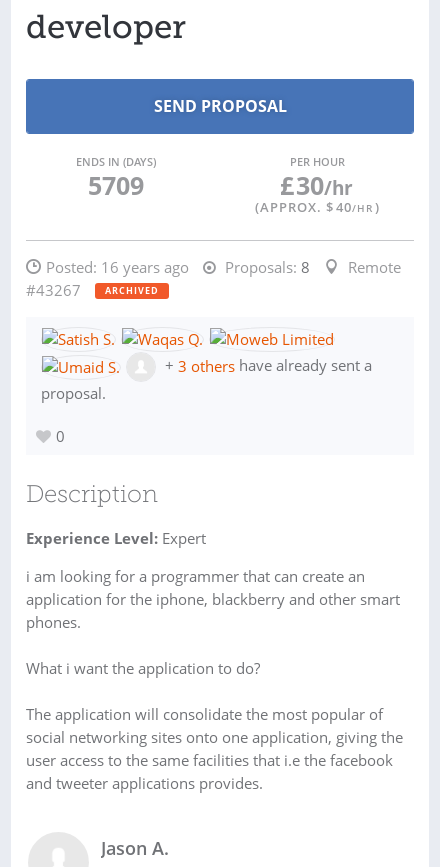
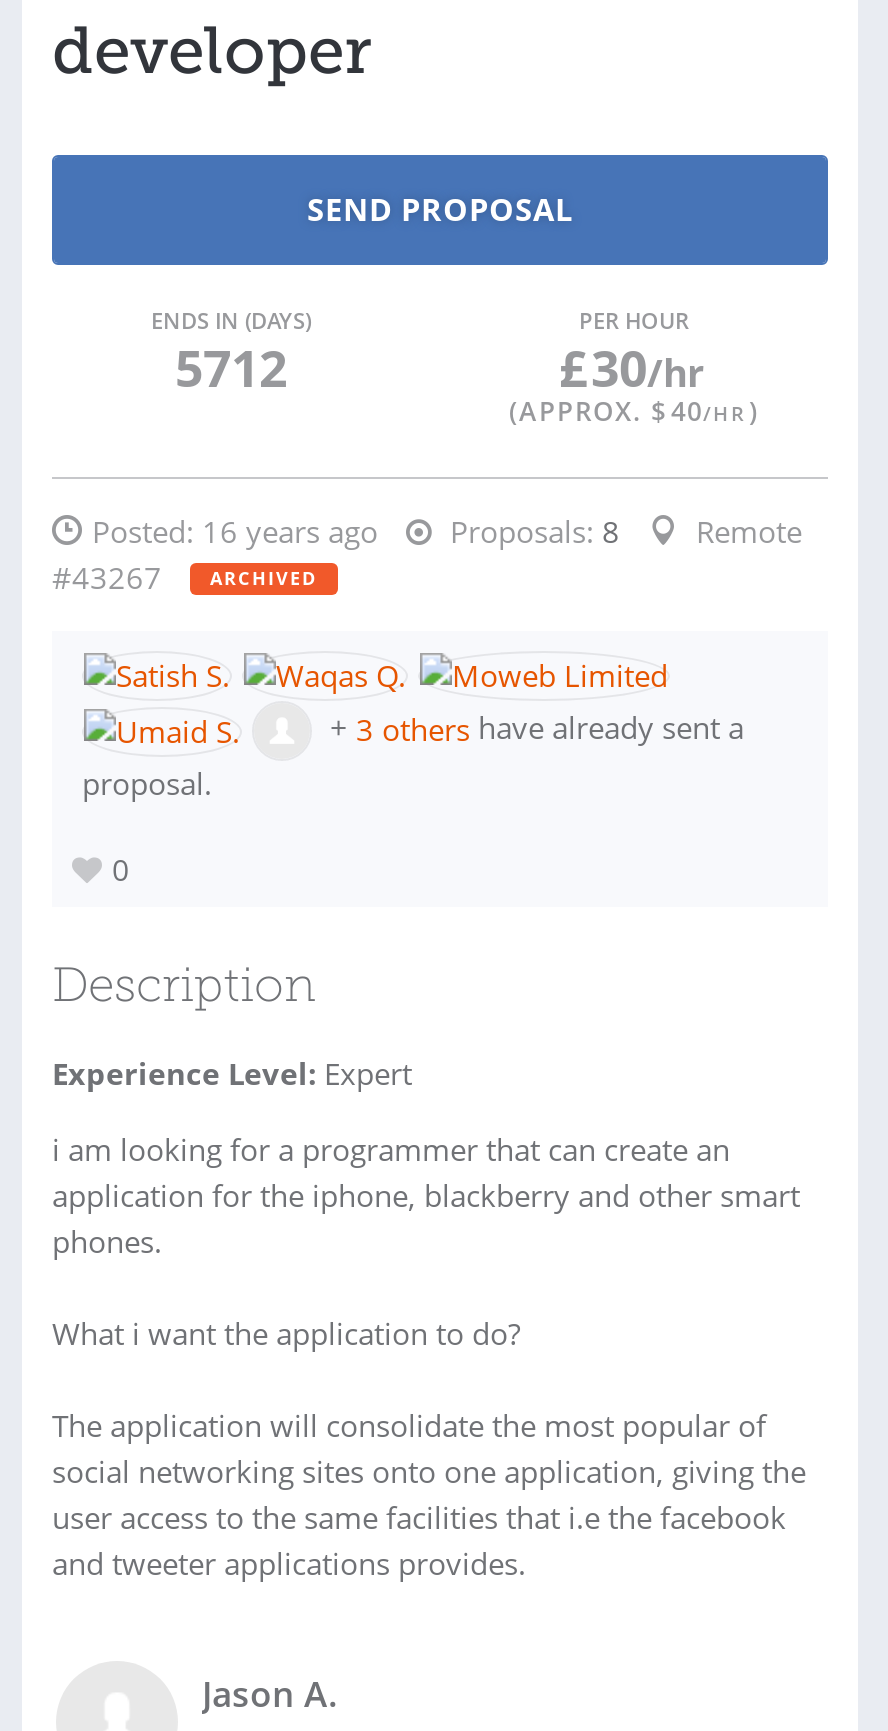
[87,168,143,202] 5709 -> [175,333,287,401] 5712

